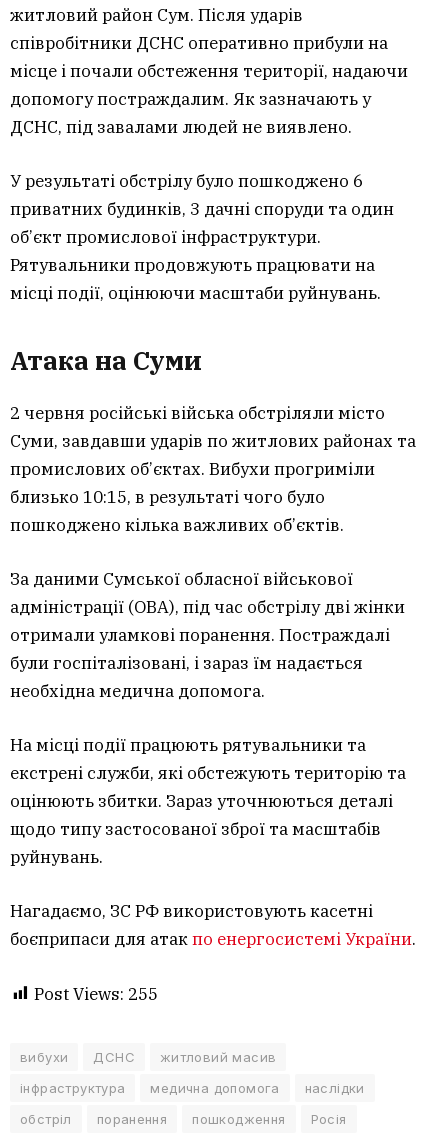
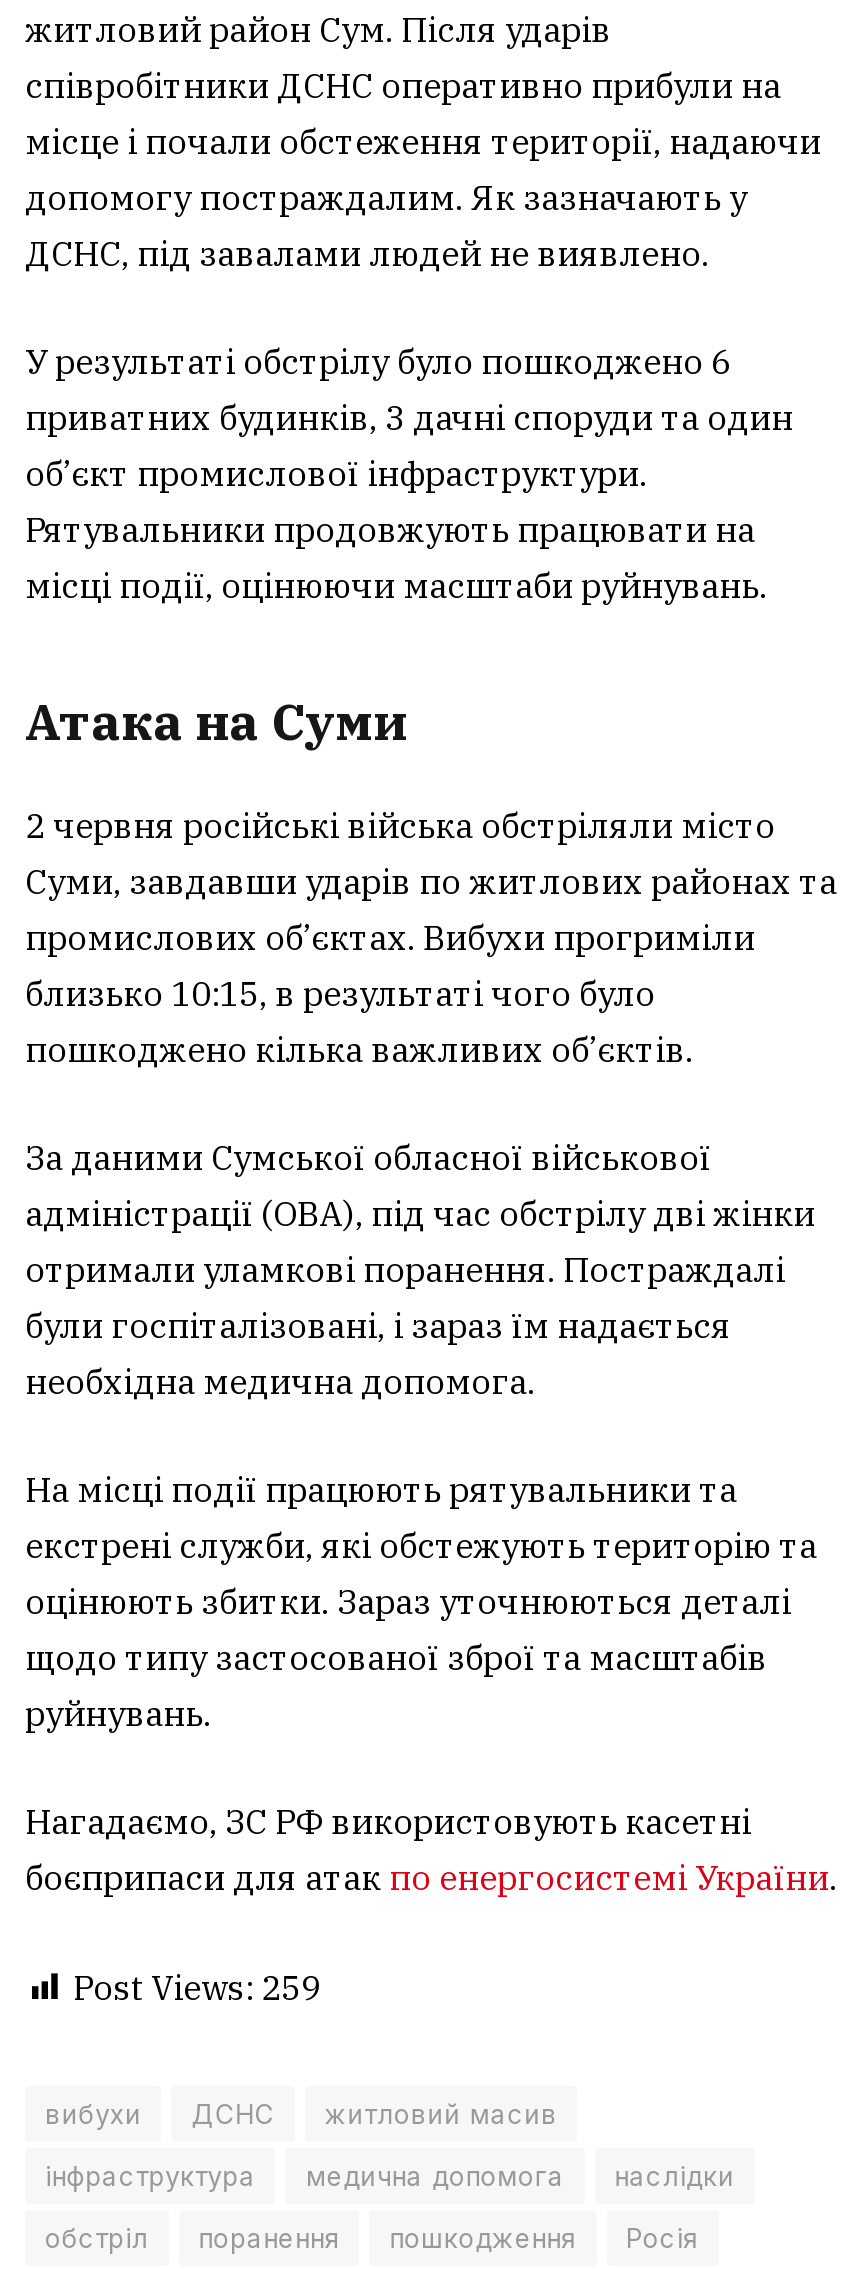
[34,982,158,1004] Post Views: 255 -> [73,1965,321,2009] Post Views: 259

